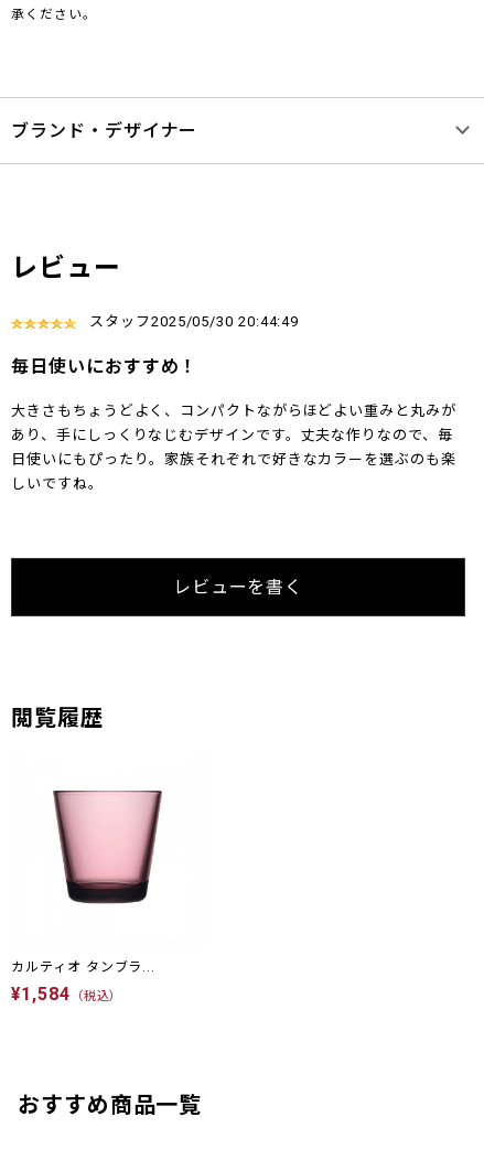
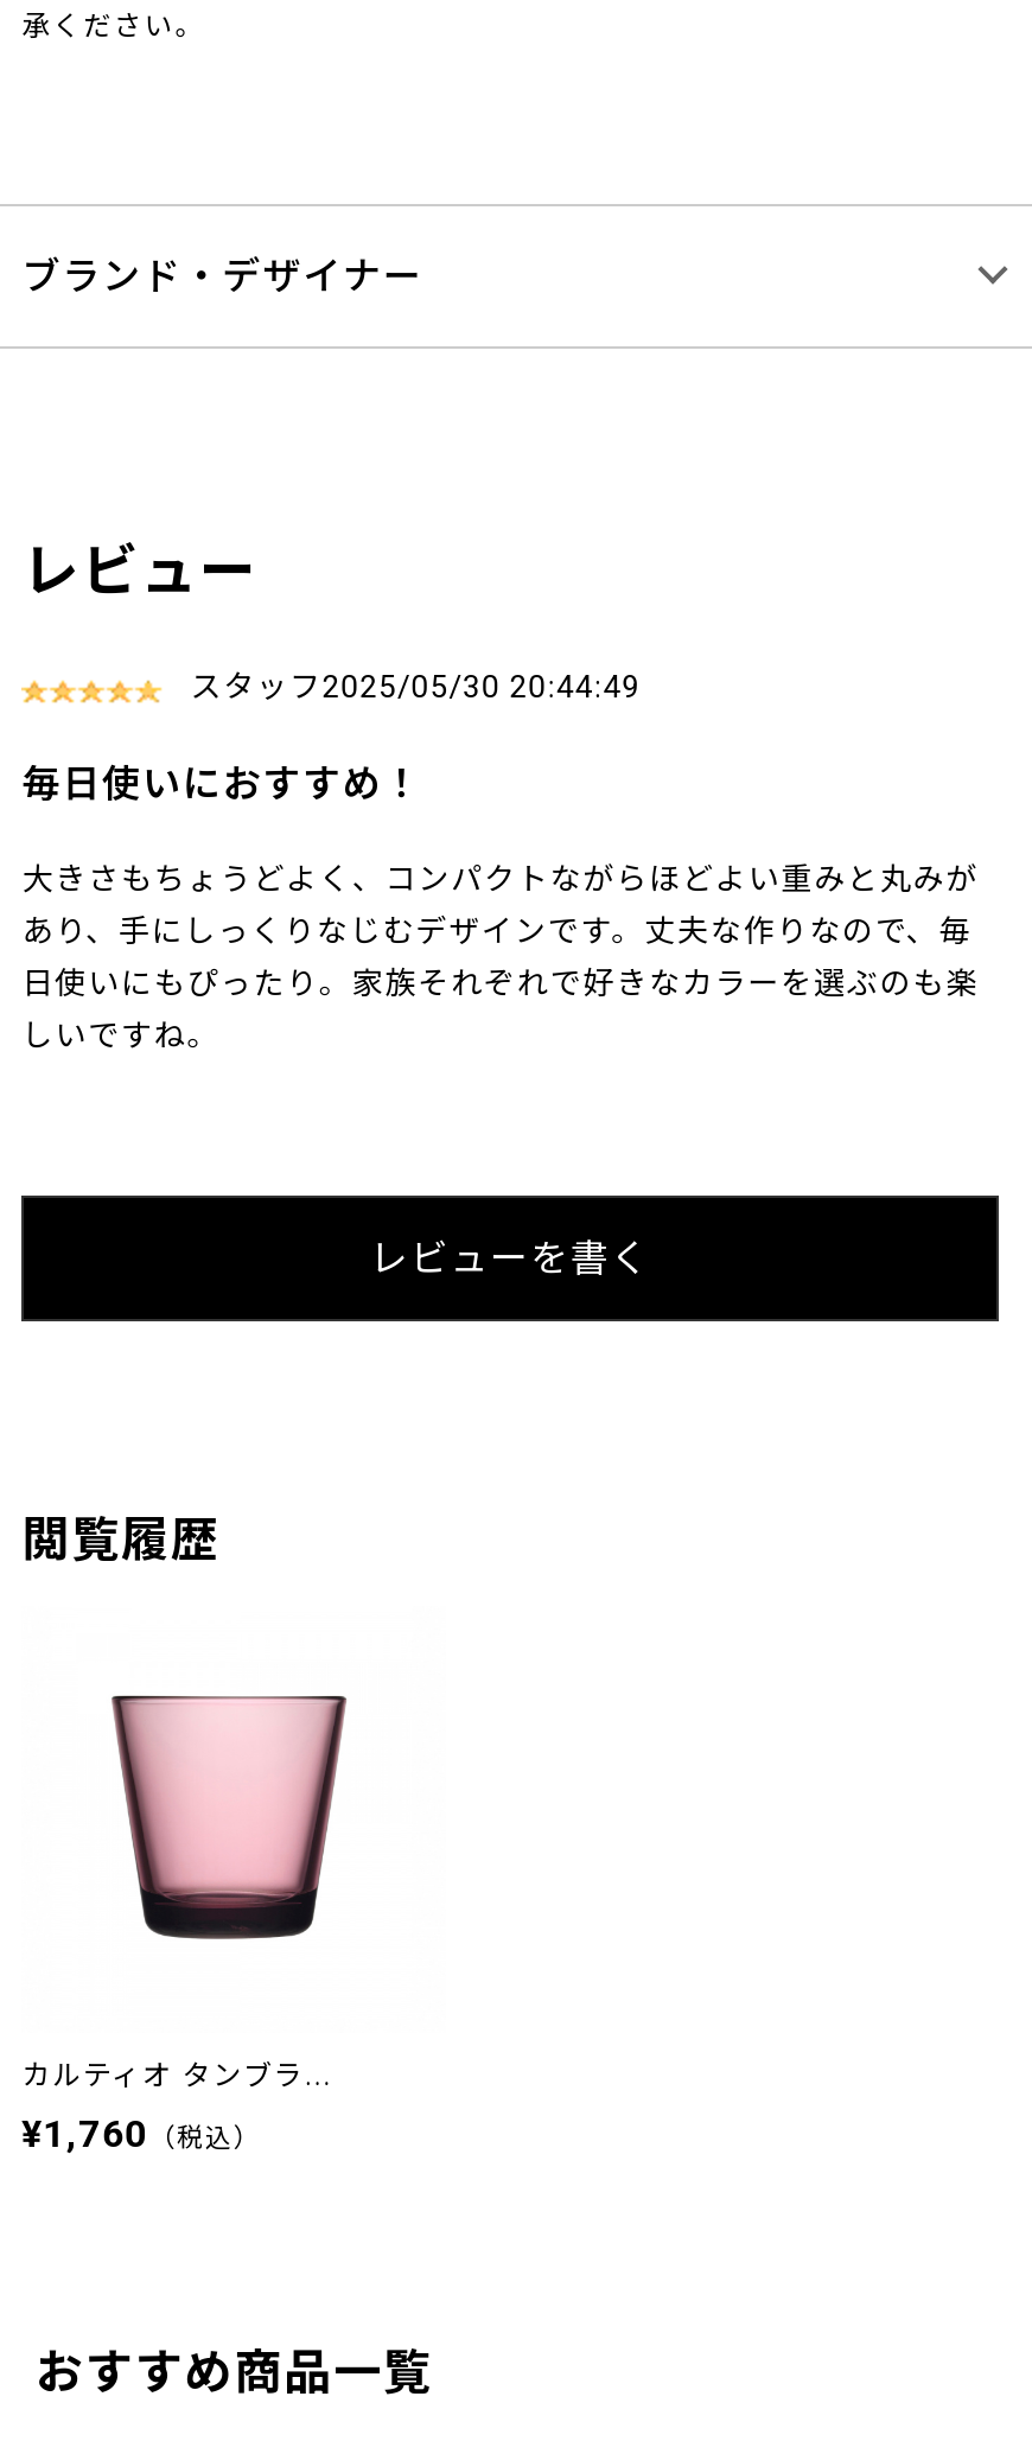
[11,983,123,1004] ¥1,584（税込） -> [22,2110,262,2155] ¥1,760（税込）

